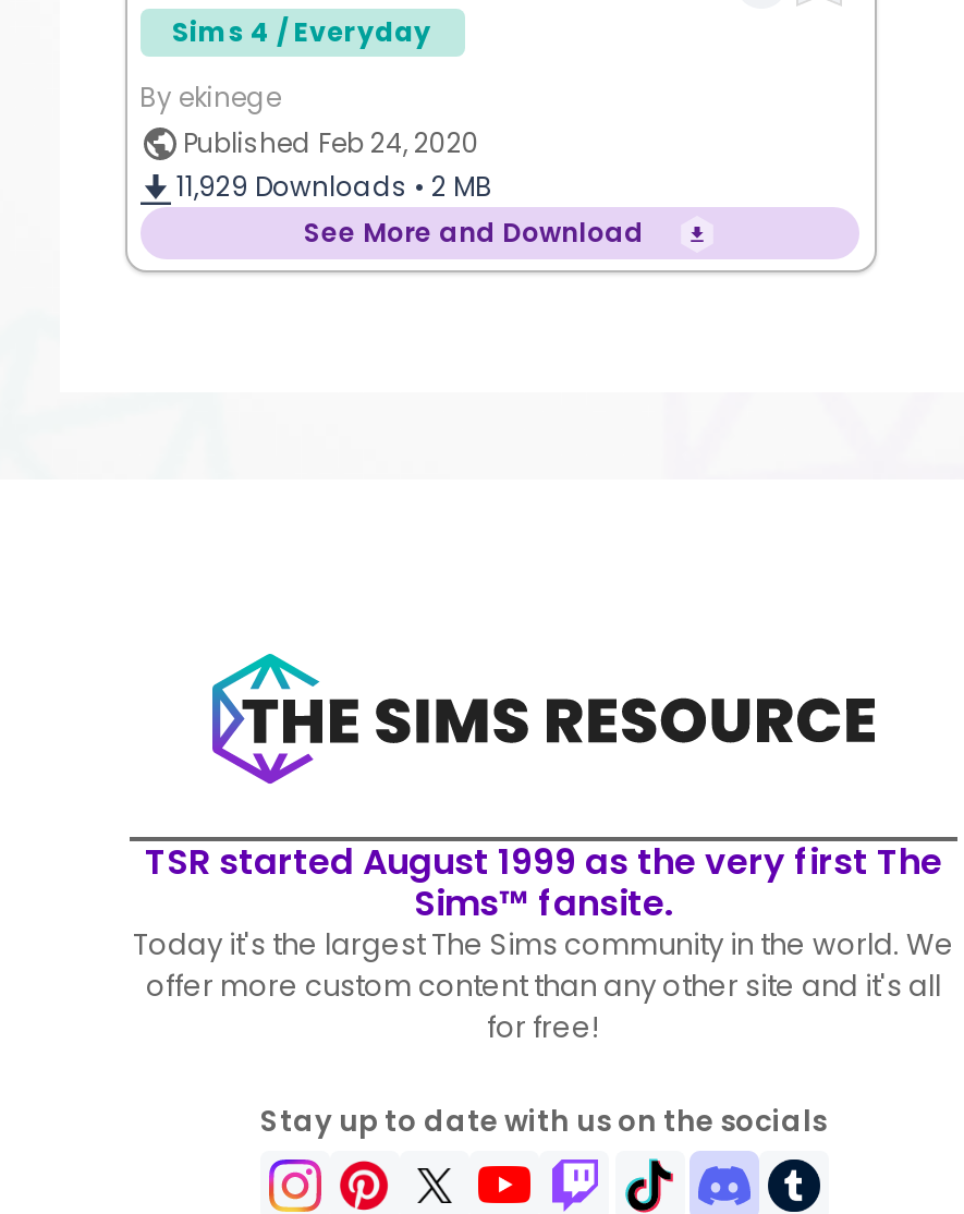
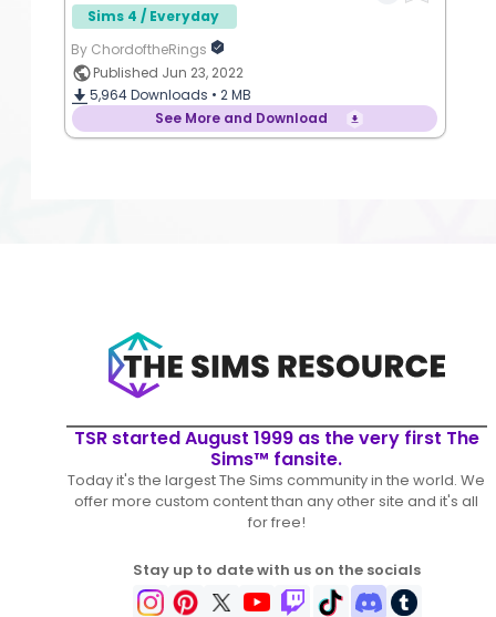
[139,78,281,115] By ekinege -> [71,40,208,58] By ChordoftheRings
[183,124,479,161] Published Feb 24, 2020 -> [94,63,244,82] Published Jun 23, 2022
[176,167,492,204] 11,929 Downloads • 2 MB -> [90,85,252,104] 5,964 Downloads • 2 MB

